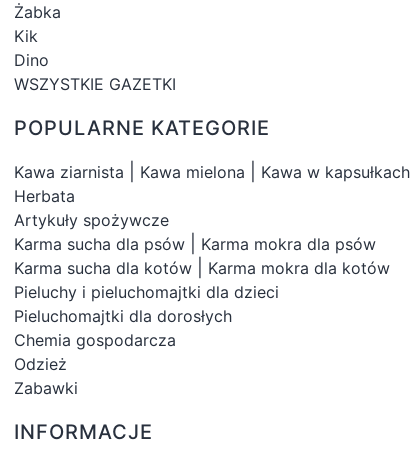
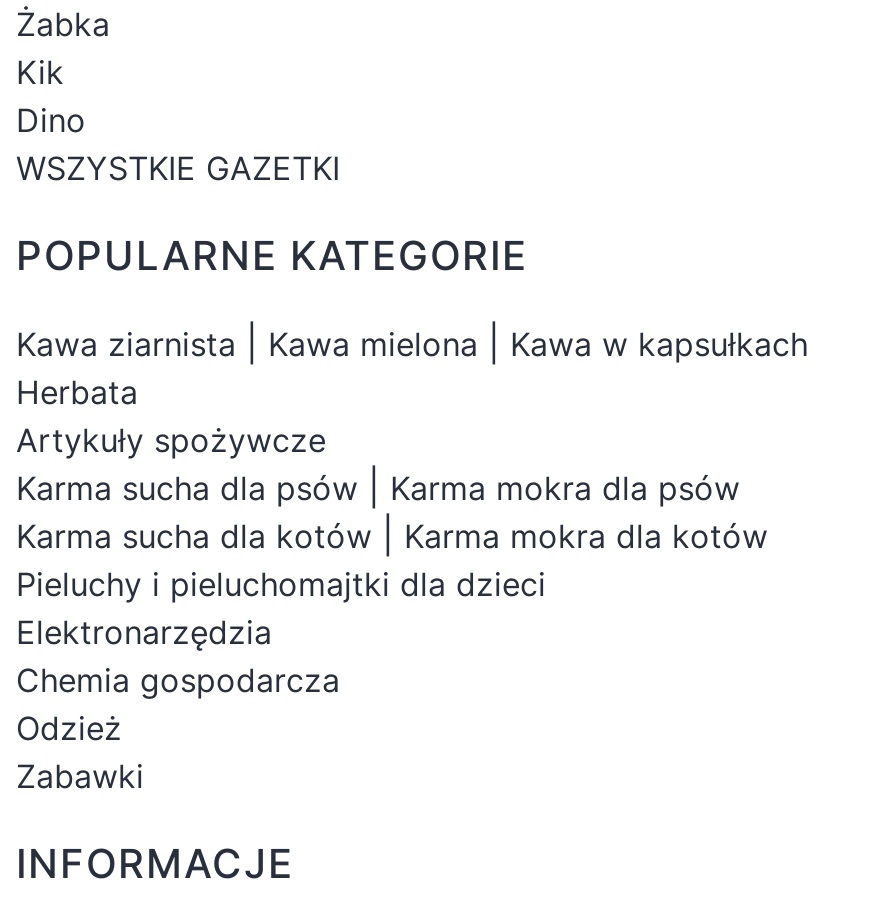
[14,306,232,326] Pieluchomajtki dla dorosłych -> [16,612,272,652] Elektronarzędzia

